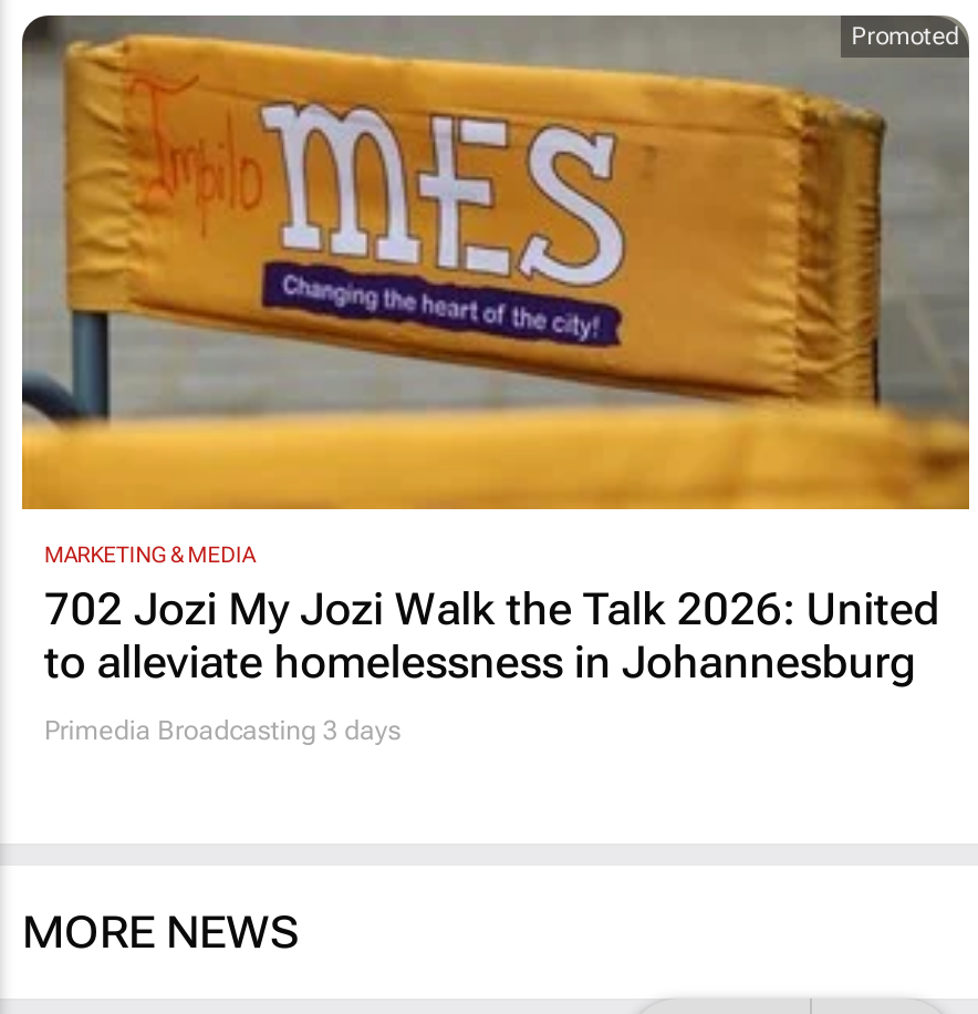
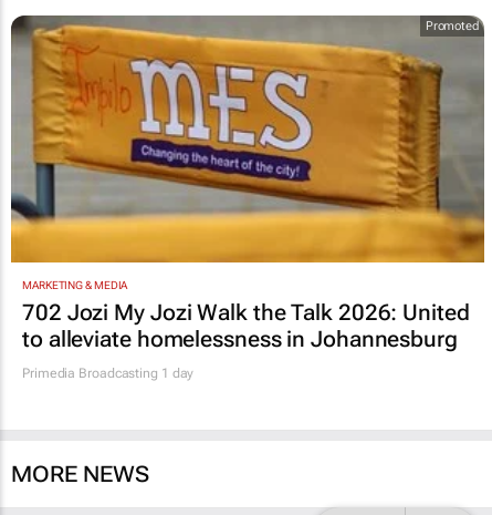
[44,716,401,747] Primedia Broadcasting 3 days -> [22,366,194,381] Primedia Broadcasting 1 day

